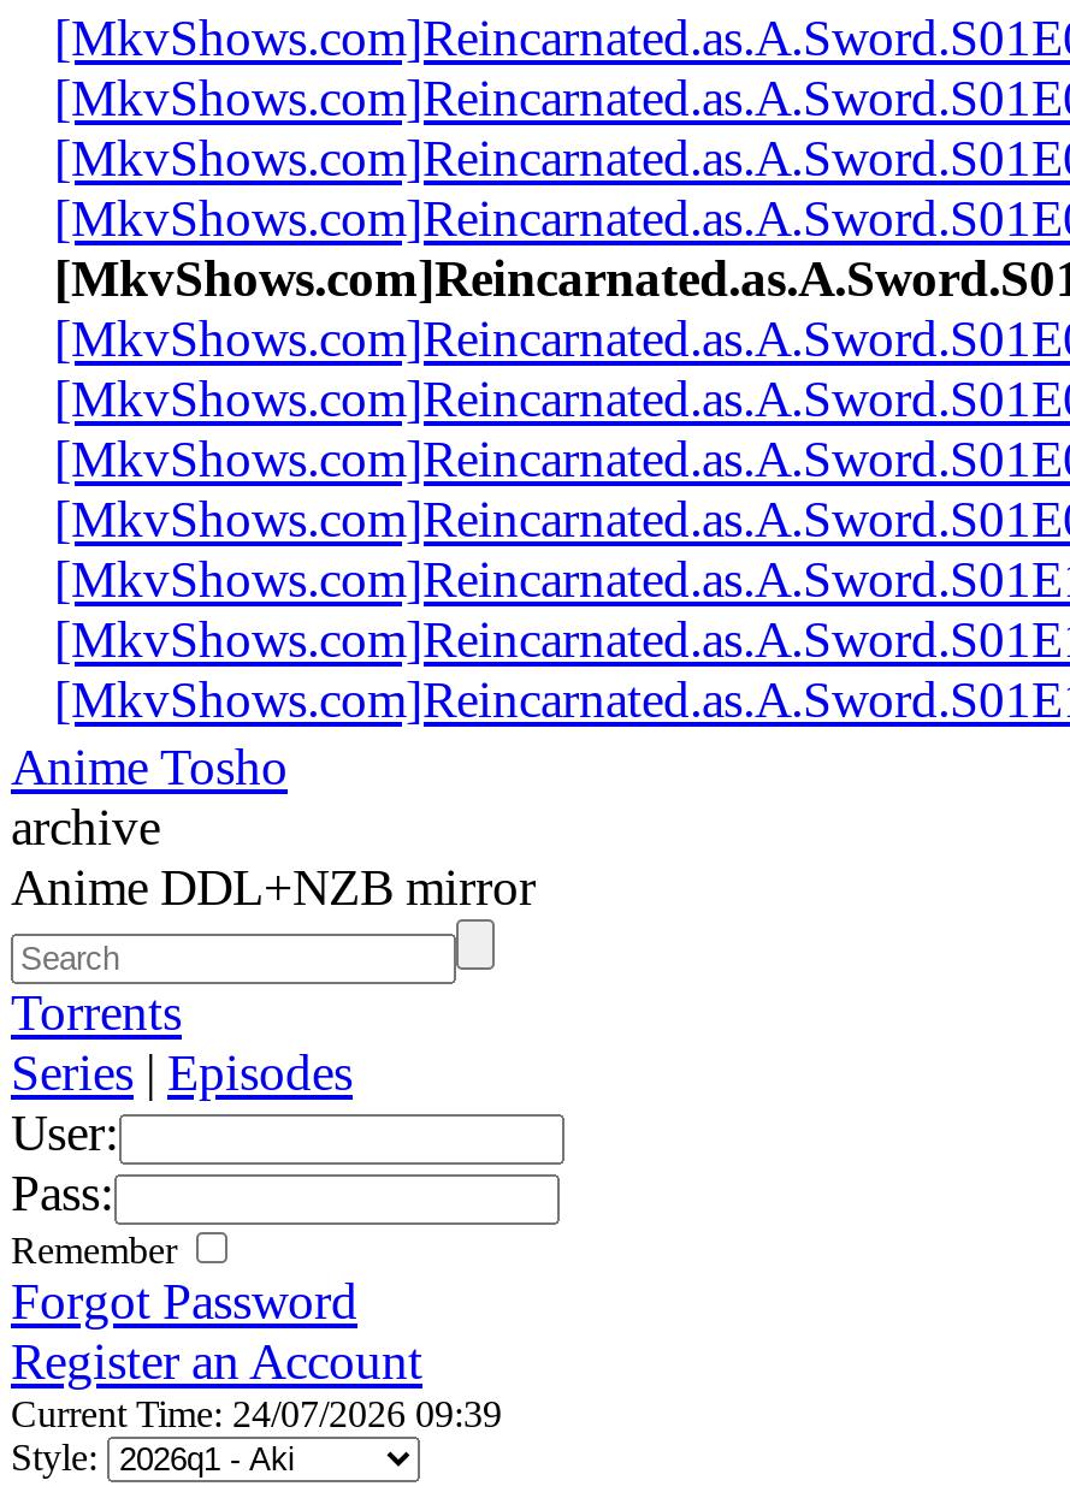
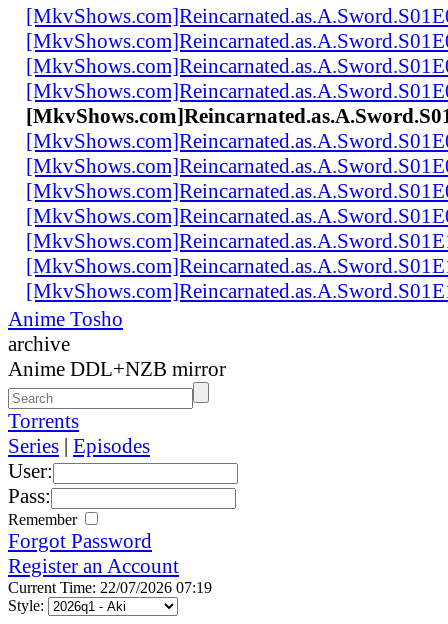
[11,1393,502,1434] Current Time: 24/07/2026 09:39 -> [8,579,212,596] Current Time: 22/07/2026 07:19

